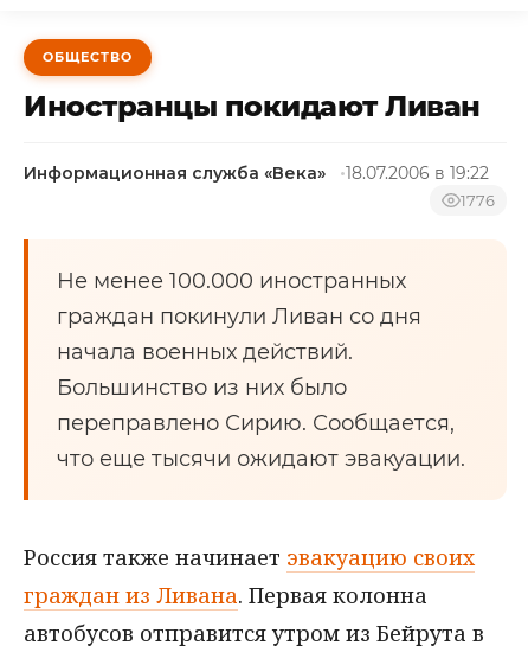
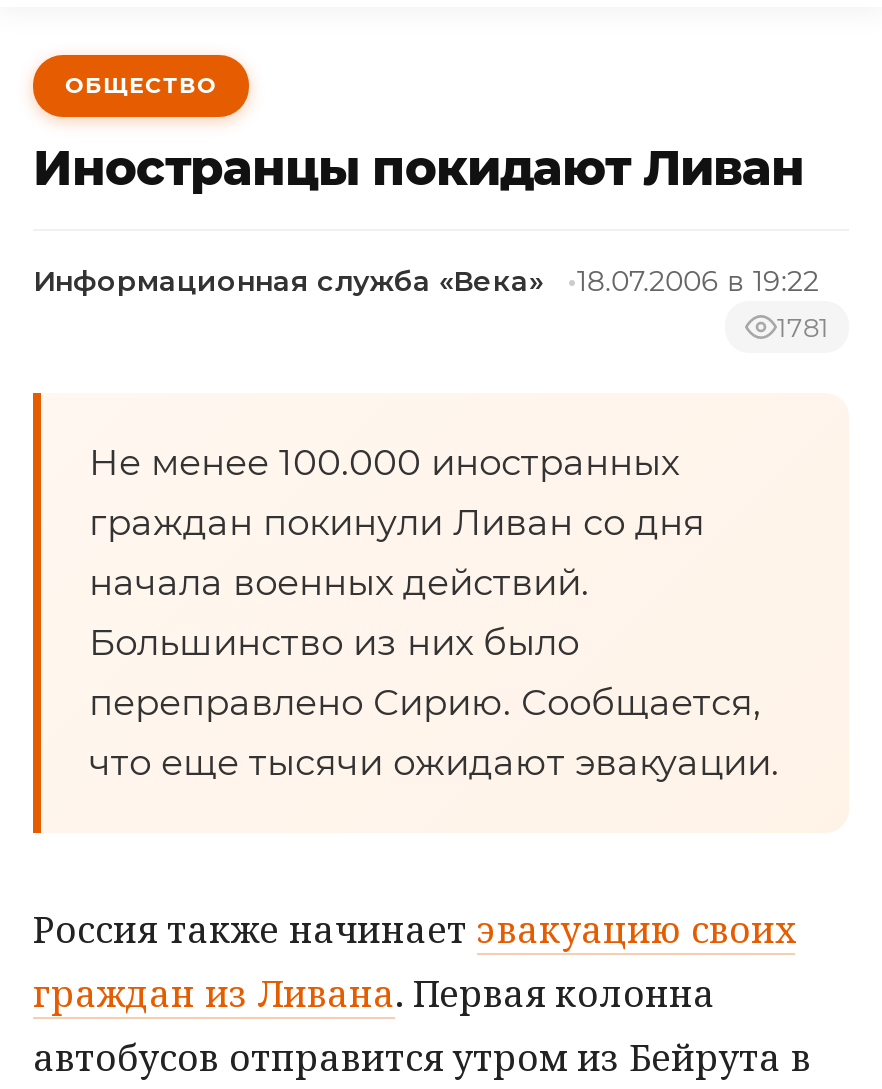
[461,191,495,210] 1776 -> [777,311,829,343] 1781

